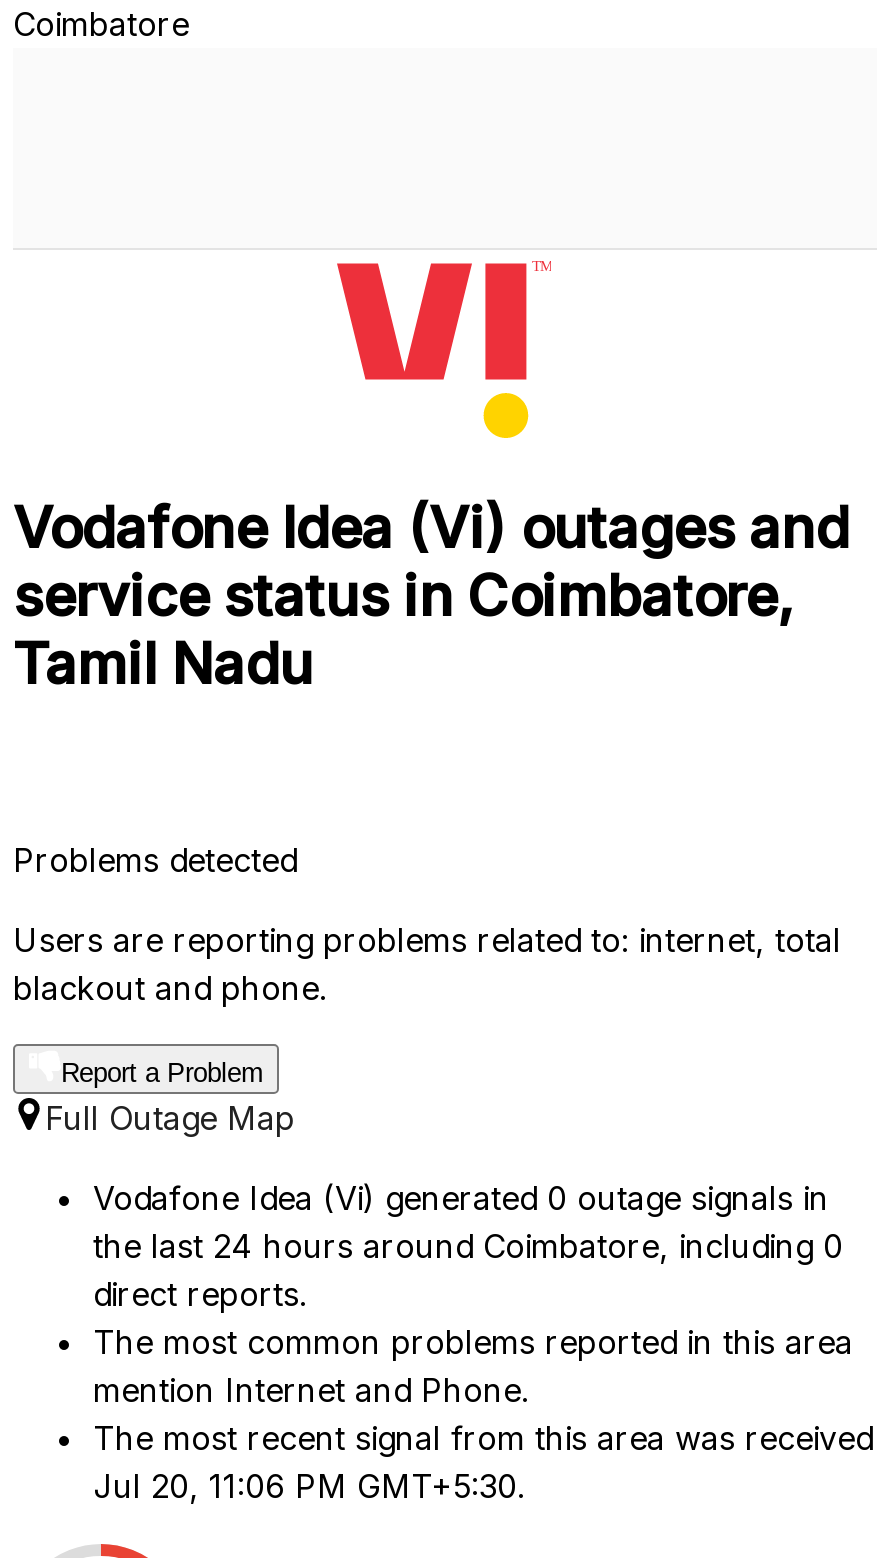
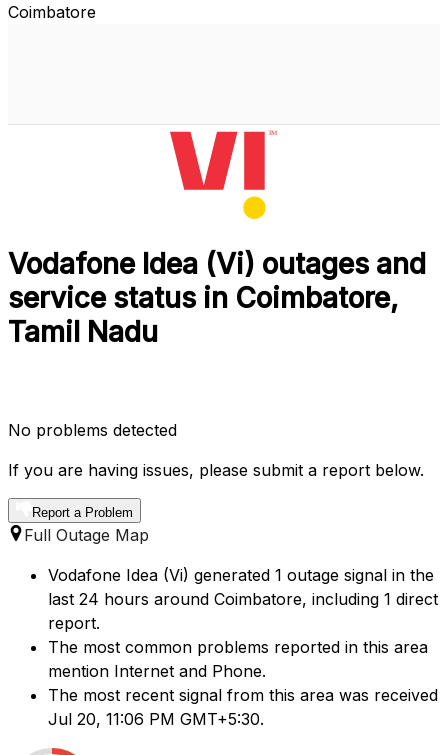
[13,841,297,881] Problems detected -> [8,420,177,440] No problems detected
[13,921,841,1009] Users are reporting problems related to: internet, total | blackout and phone. -> [8,460,424,480] If you are having issues, please submit a report below.
[93,1179,843,1315] Vodafone Idea (Vi) generated 0 outage signals in | the last 24 hours around Coimbatore, including 0 | direct reports. -> [48,565,438,633] Vodafone Idea (Vi) generated 1 outage signal in the | last 24 hours around Coimbatore, including 1 direct | report.

